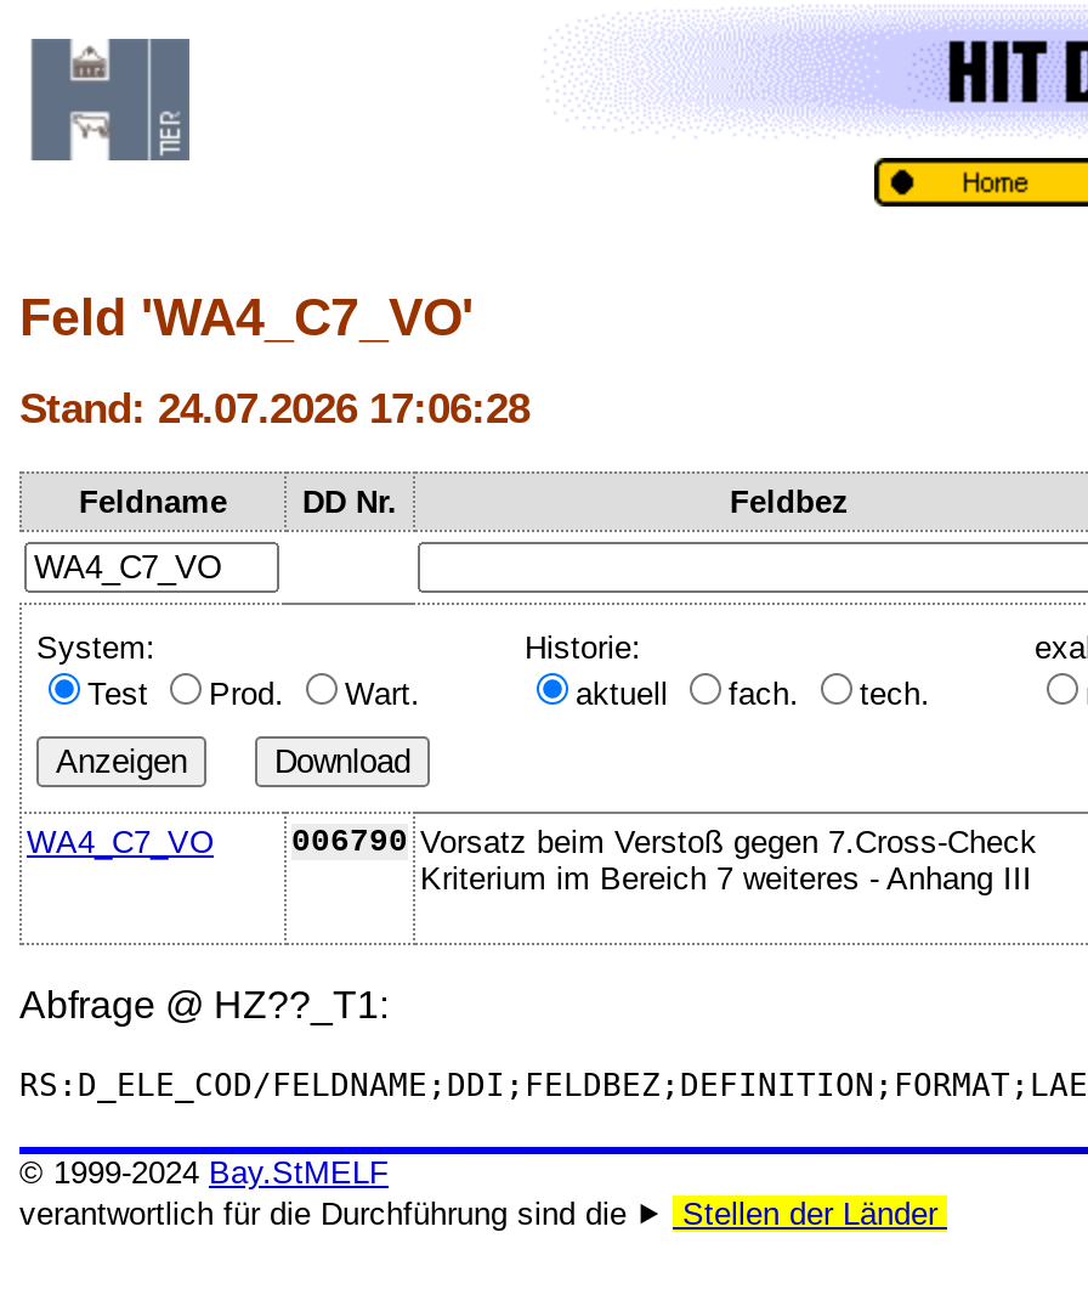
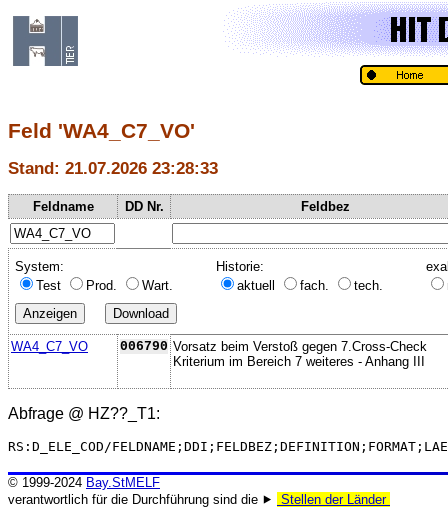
[19,385,529,433] Stand: 24.07.2026 17:06:28 -> [8,158,218,178] Stand: 21.07.2026 23:28:33

